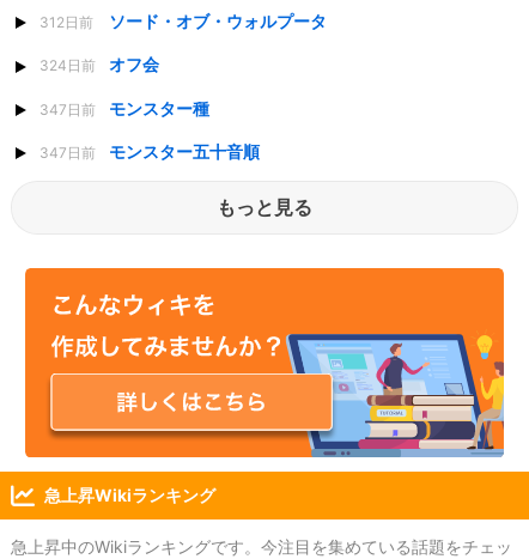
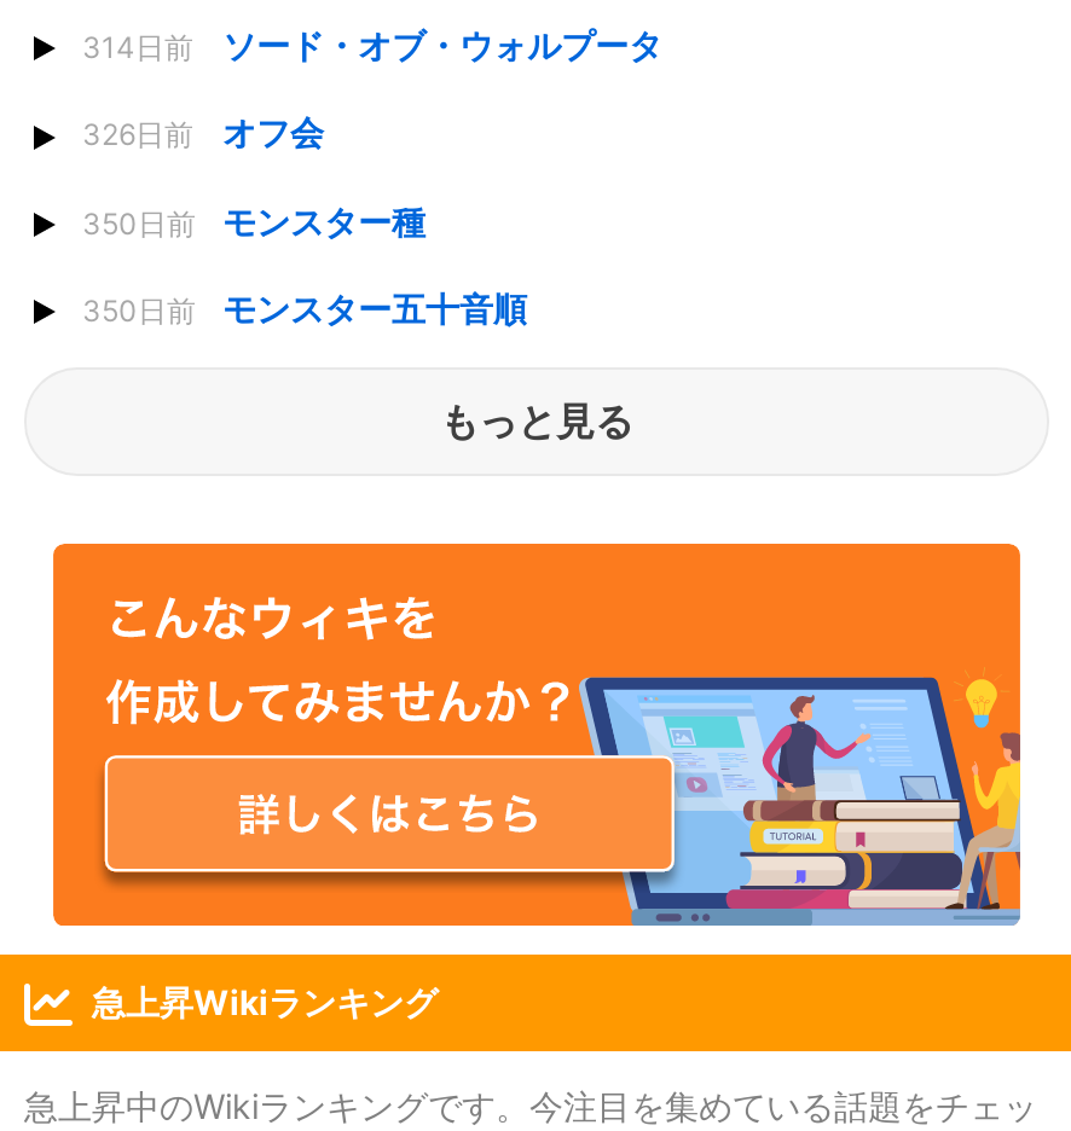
[39,11,327,31] 312日前 ソード・オブ・ウォルプータ -> [82,24,662,65] 314日前 ソード・オブ・ウォルプータ
[39,54,159,75] 324日前 オフ会 -> [82,112,324,153] 326日前 オフ会
[39,98,209,118] 347日前 モンスター種 -> [82,199,425,240] 350日前 モンスター種
[39,141,260,161] 347日前 モンスター五十音順 -> [82,287,527,328] 350日前 モンスター五十音順

